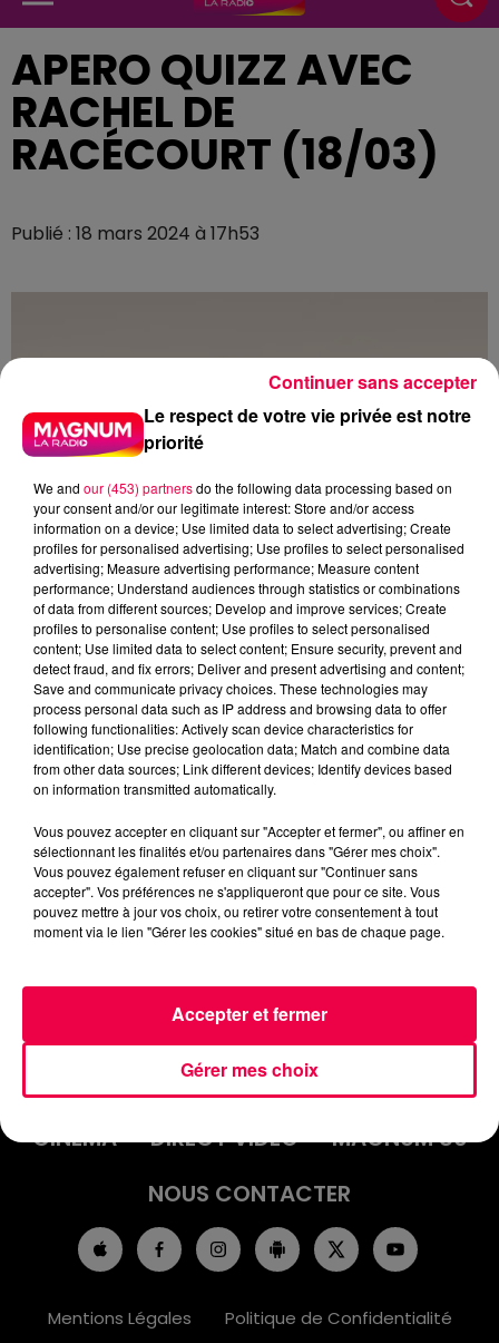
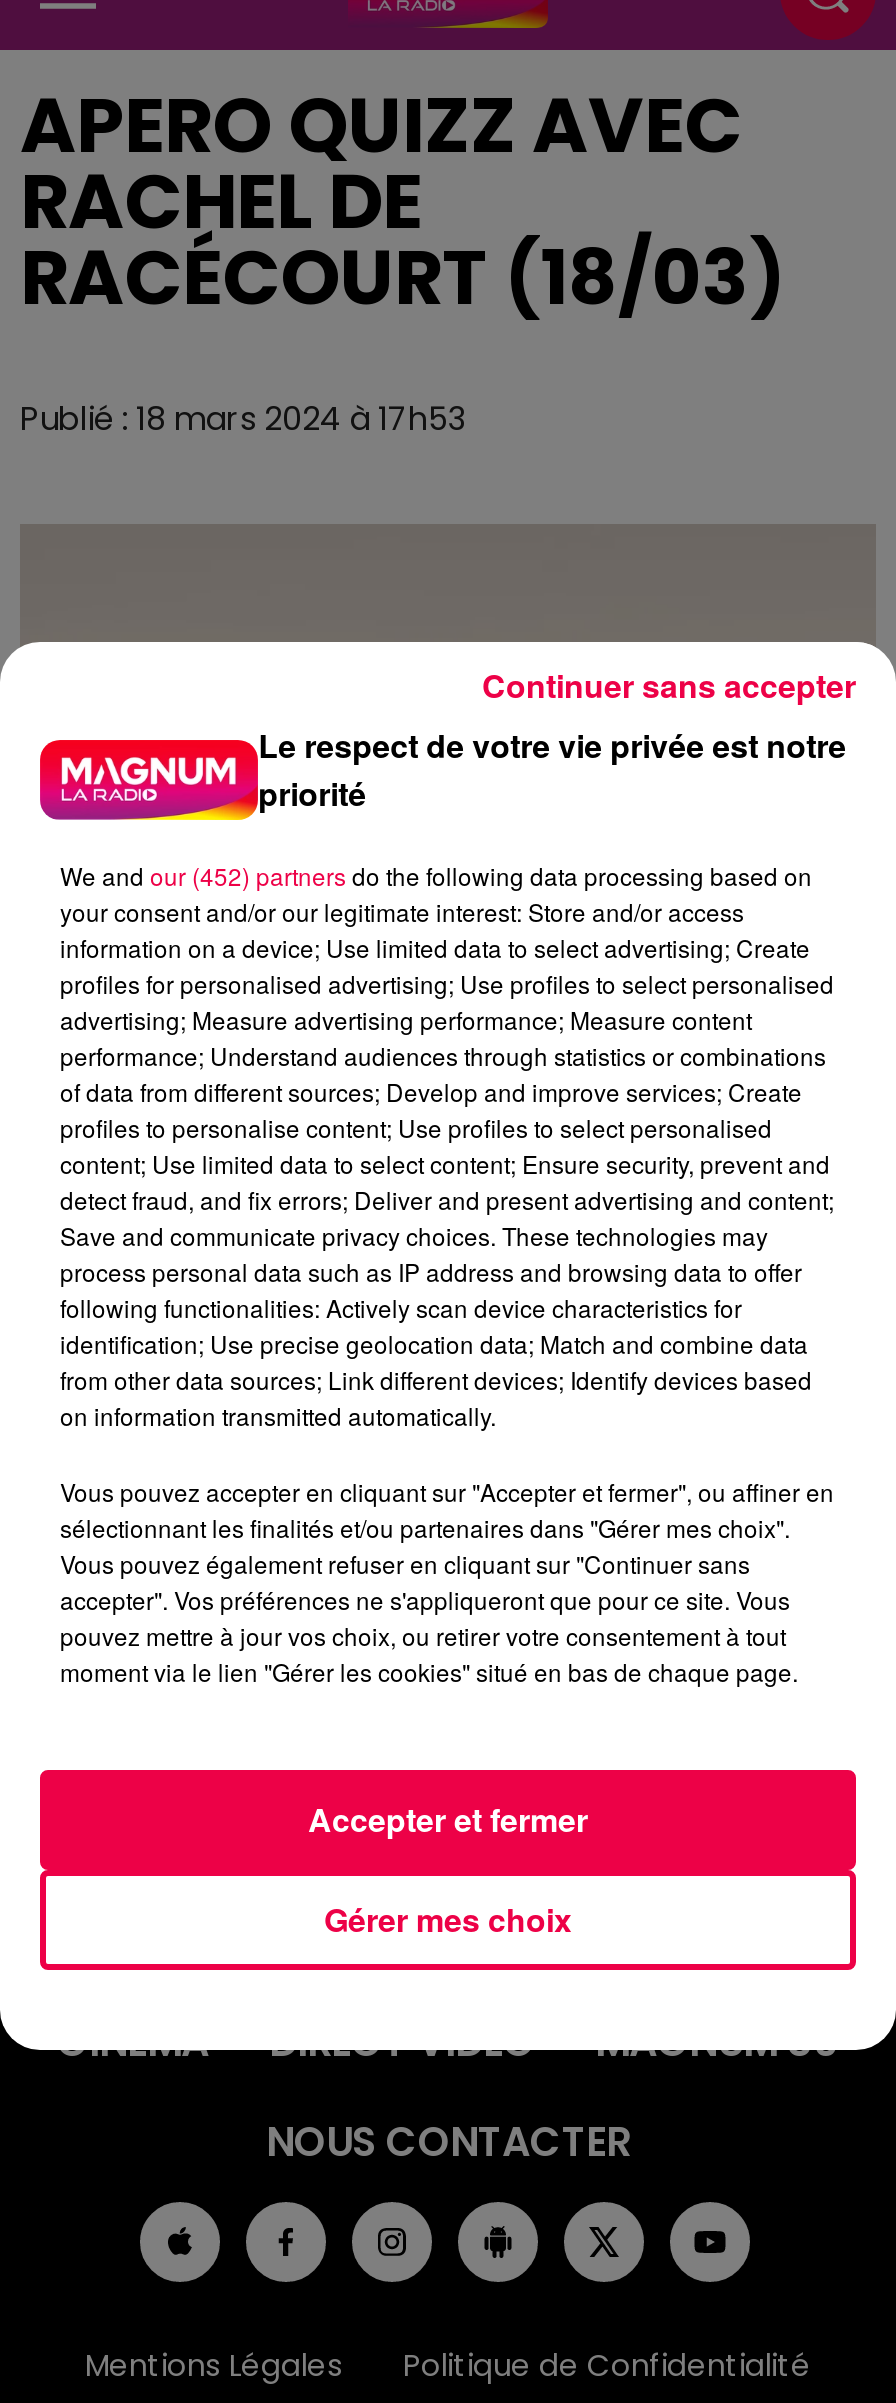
[33,478,452,497] We and our (453) partners do the following data processing based on -> [60,857,812,891] We and our (452) partners do the following data processing based on

